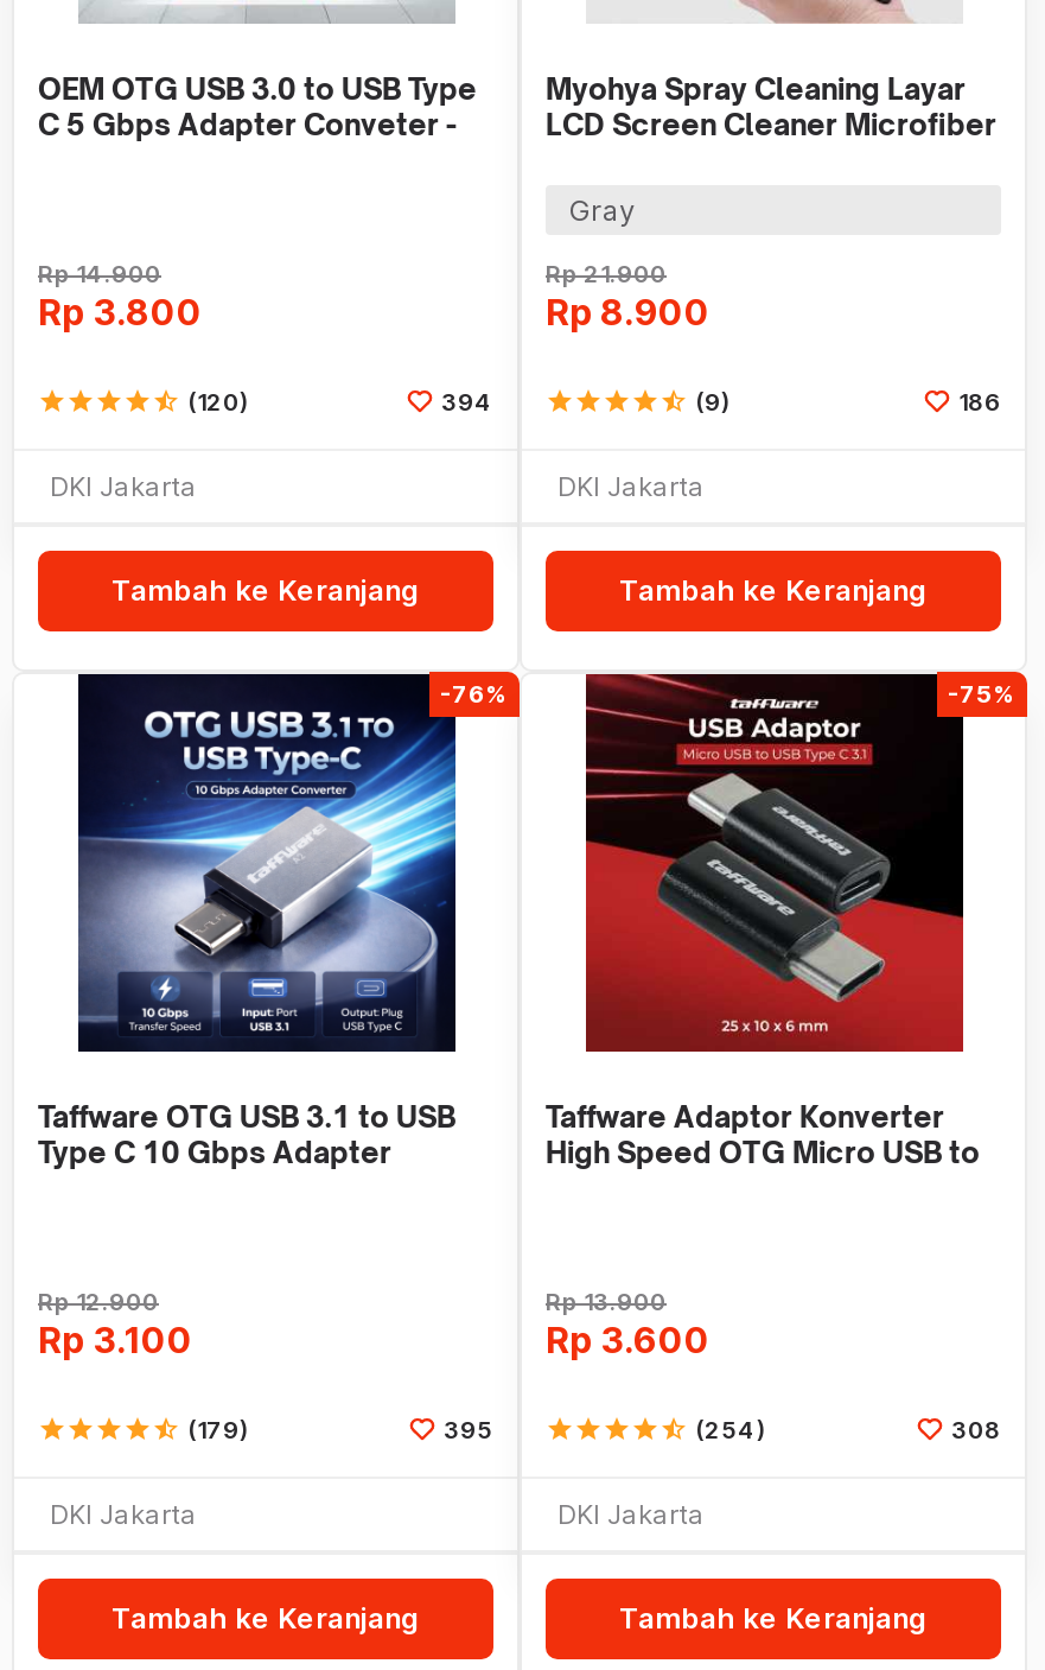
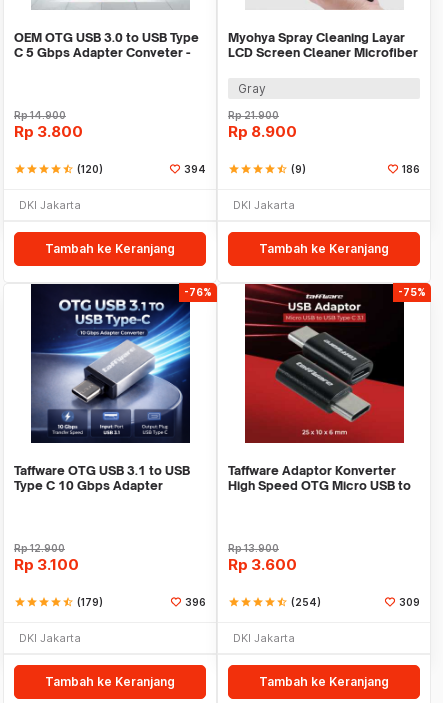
[444,1415,493,1443] 395 -> [185,596,206,608] 396
[951,1415,1001,1443] 308 -> [399,596,420,608] 309

